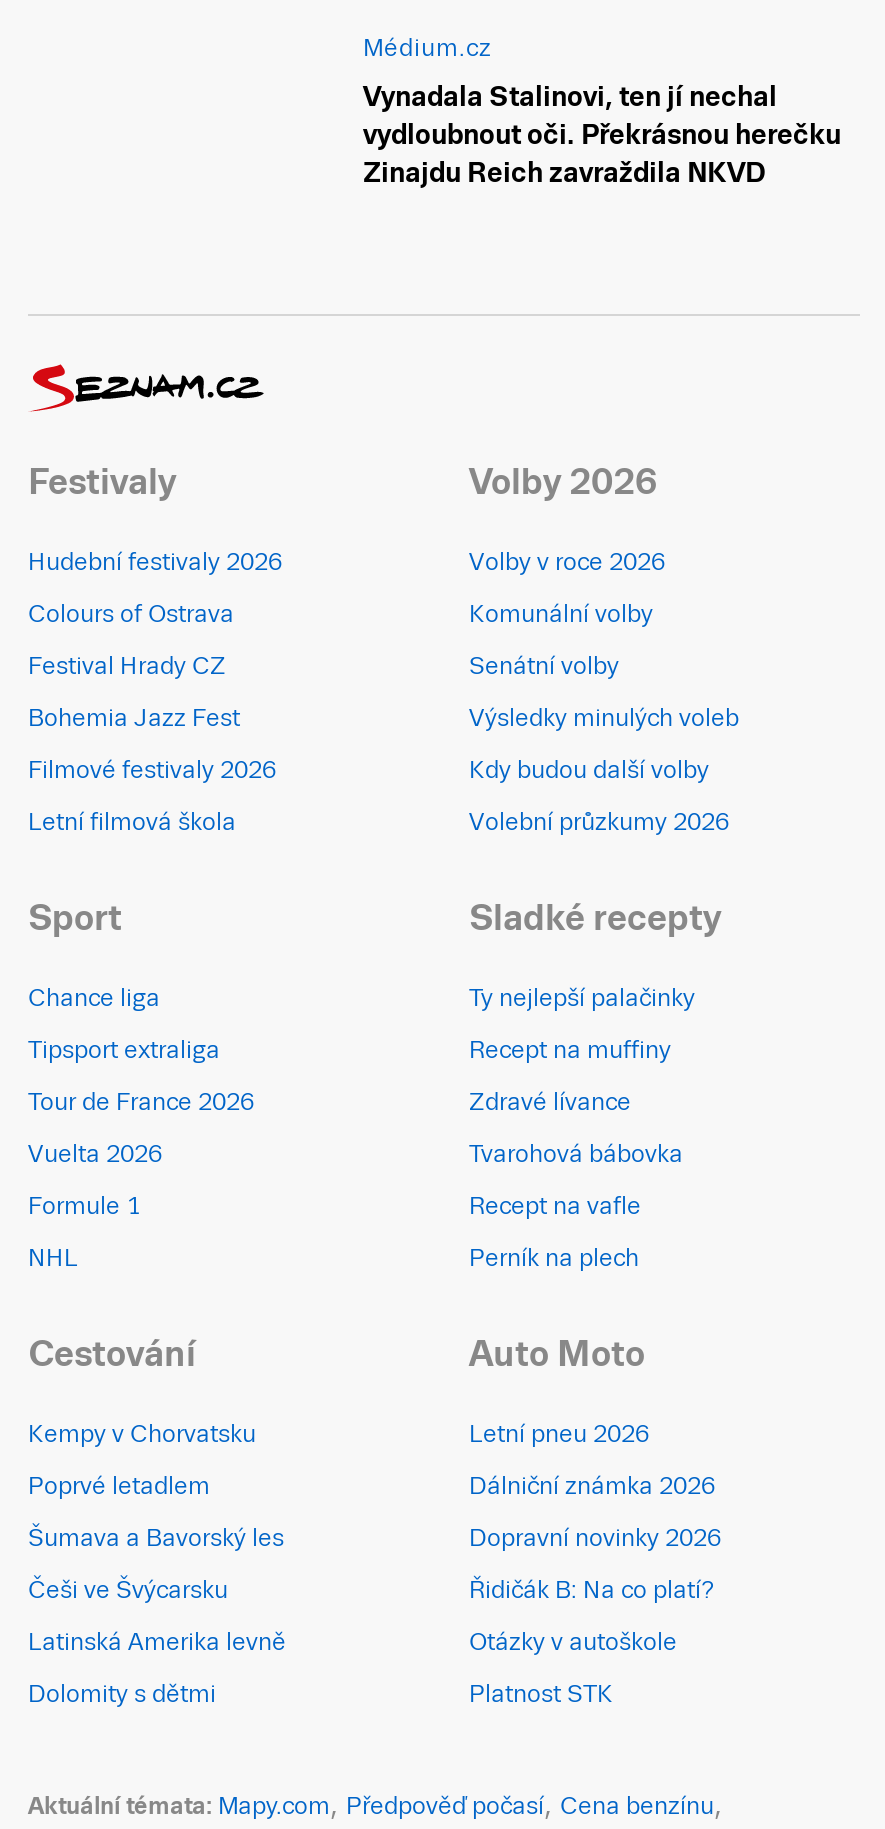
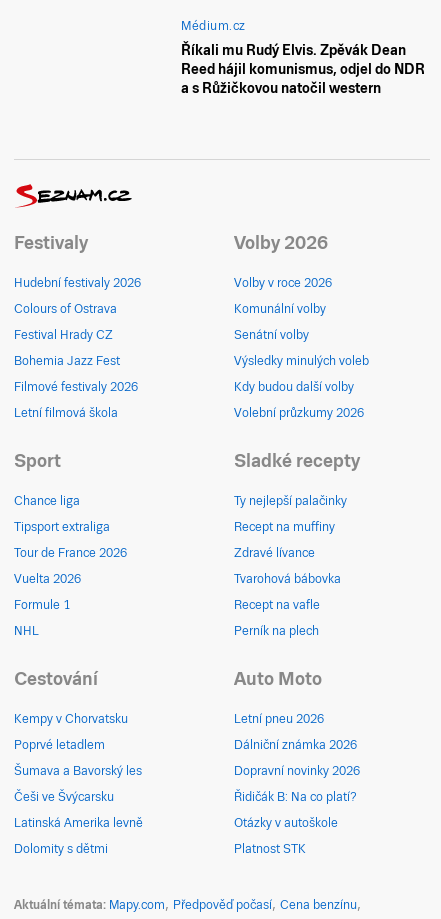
[363,81,841,189] Vynadala Stalinovi, ten jí nechal | vydloubnout oči. Překrásnou herečku | Zinajdu Reich zavraždila NKVD -> [181,42,425,96] Říkali mu Rudý Elvis. Zpěvák Dean | Reed hájil komunismus, odjel do NDR | a s Růžičkovou natočil western

